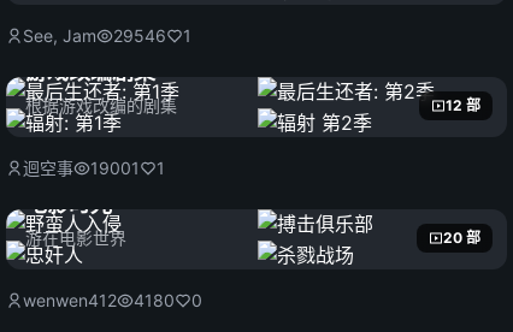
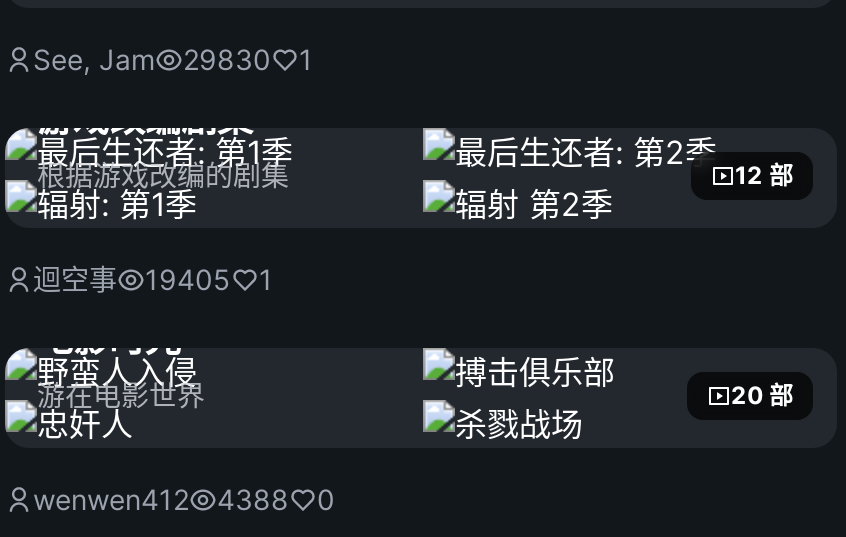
[23,25,191,46] See, Jam 29546 1 -> [33,42,313,76] See, Jam 29830 1
[23,158,165,178] 迴空事 19001 1 -> [33,262,273,296] 迴空事 19405 1
[23,290,202,310] wenwen412 4180 0 -> [33,482,335,516] wenwen412 4388 0

